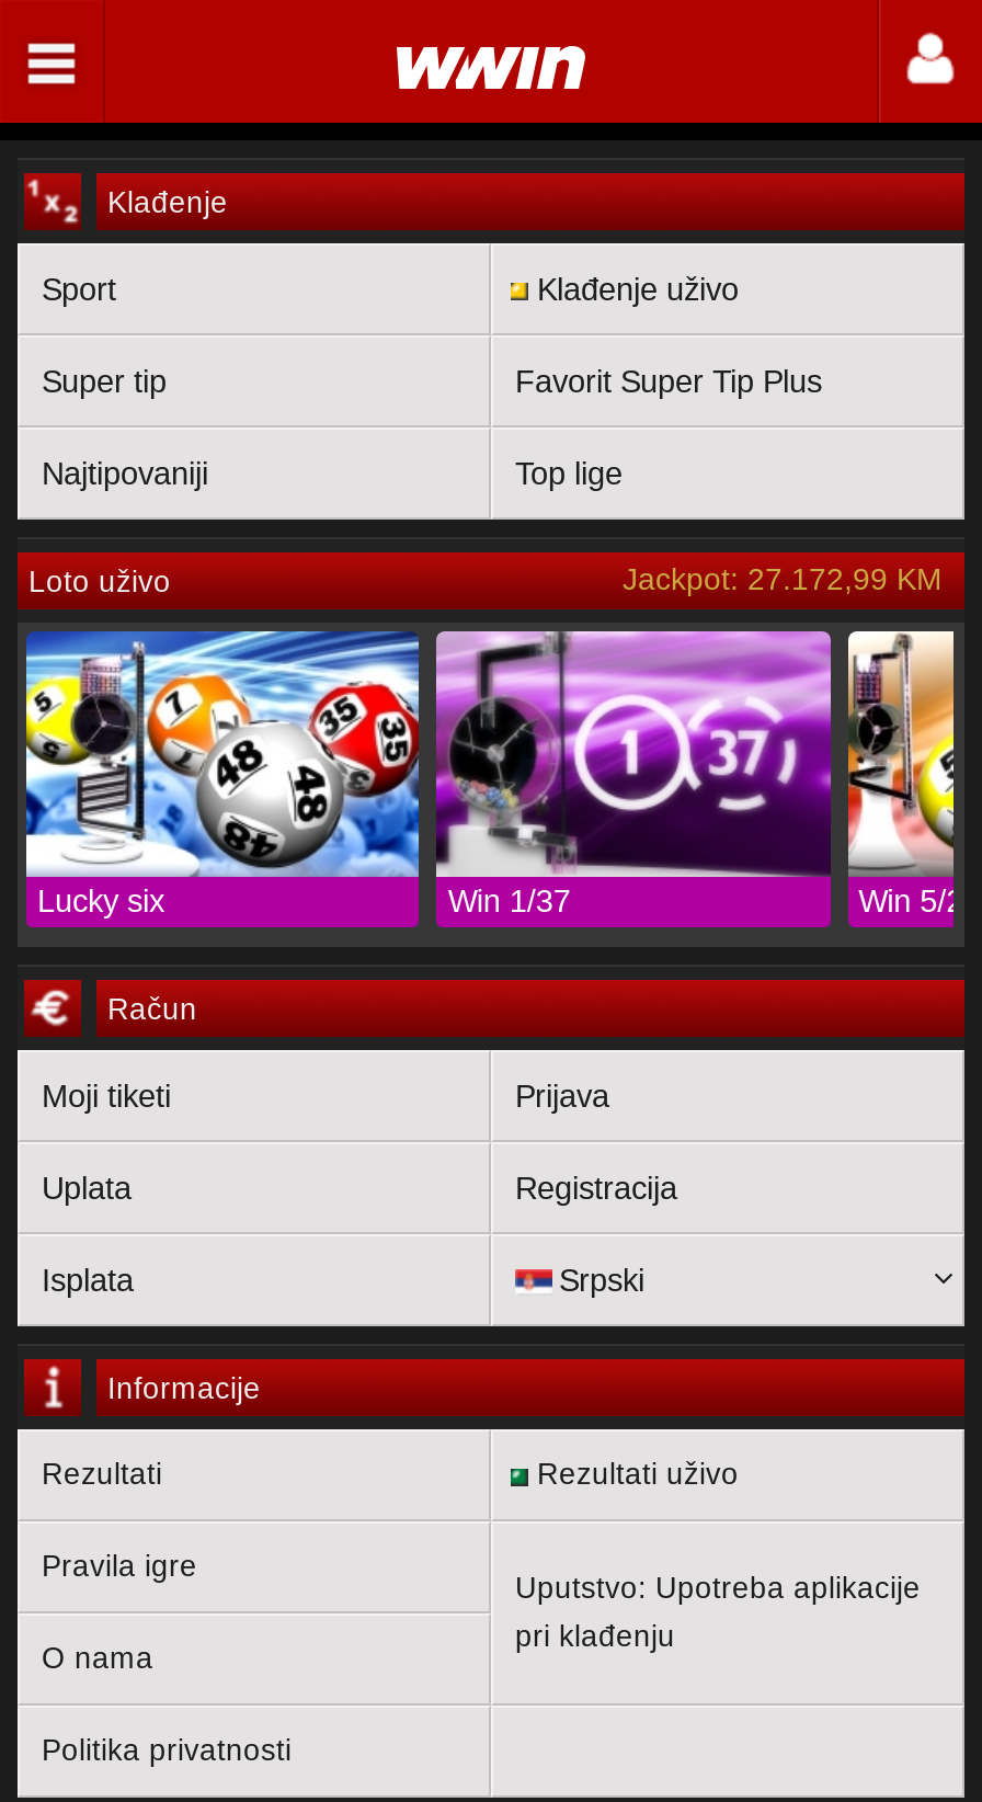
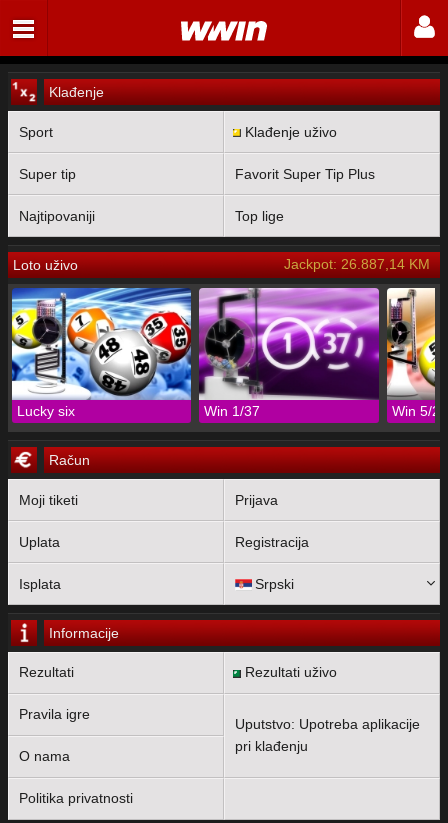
[623,561,943,596] Jackpot: 27.172,99 KM -> [284,256,430,272] Jackpot: 26.887,14 KM

